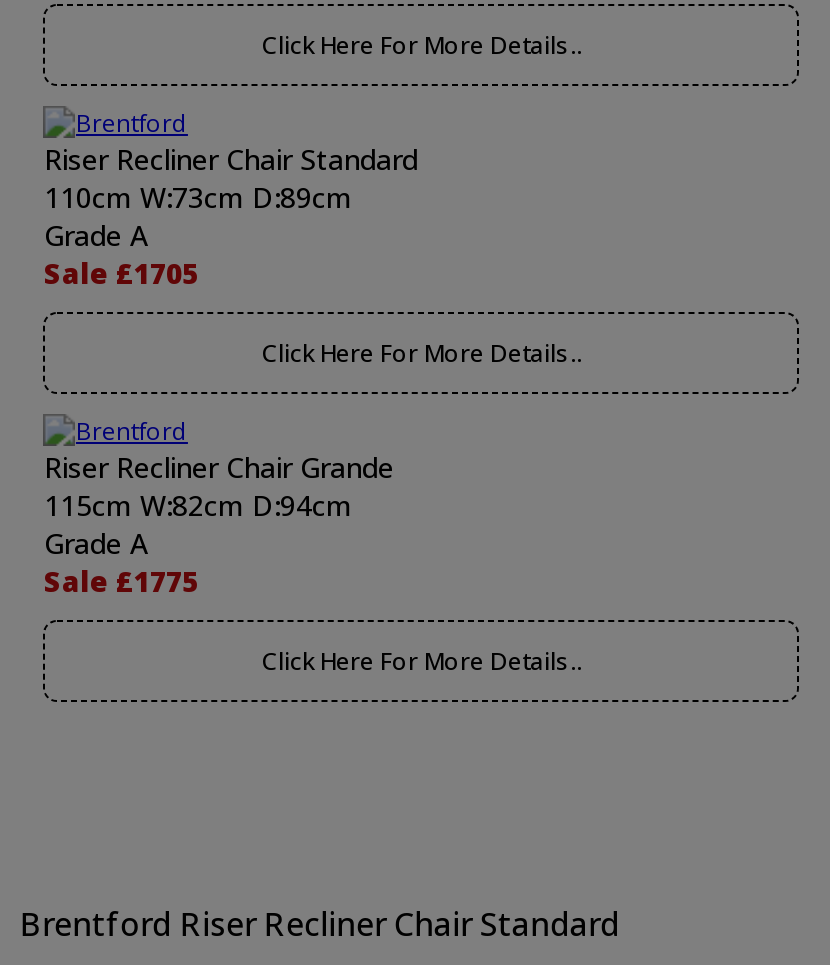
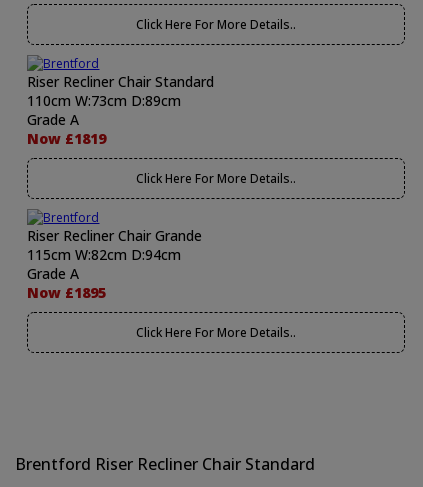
[44,254,198,292] Sale £1705 -> [27,129,106,148] Now £1819
[44,562,198,600] Sale £1775 -> [27,283,106,302] Now £1895

